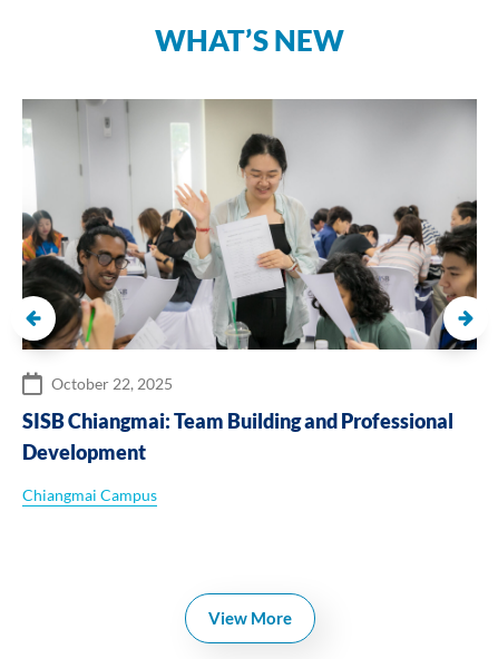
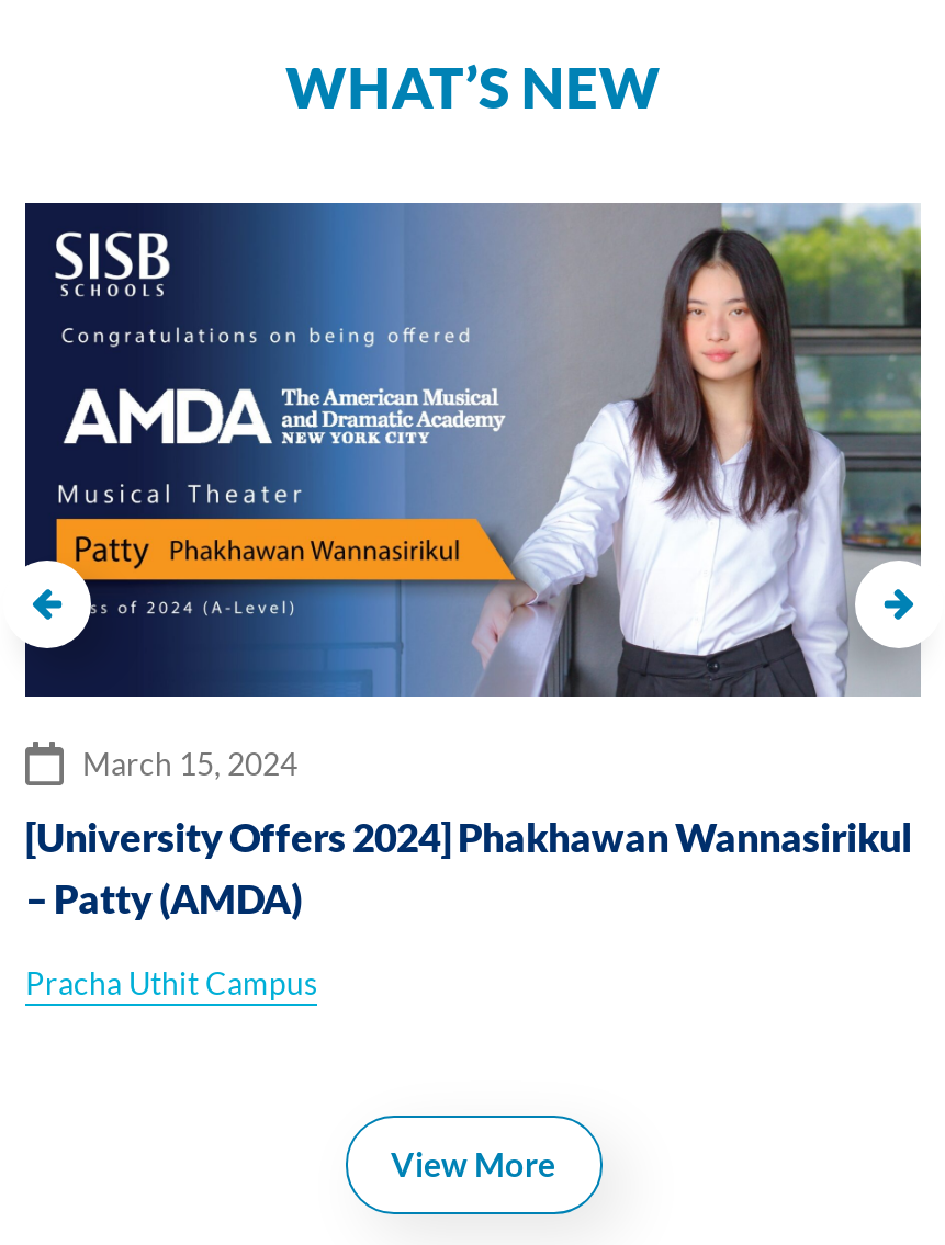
[21,98,478,393] [image] | October 22, 2025 -> [23,201,923,781] [image] | March 15, 2024
[22,408,453,464] SISB Chiangmai: Team Building and Professional | Development -> [25,812,912,922] [University Offers 2024] Phakhawan Wannasirikul | – Patty (AMDA)
[22,485,157,504] Chiangmai Campus -> [25,964,317,1001] Pracha Uthit Campus

